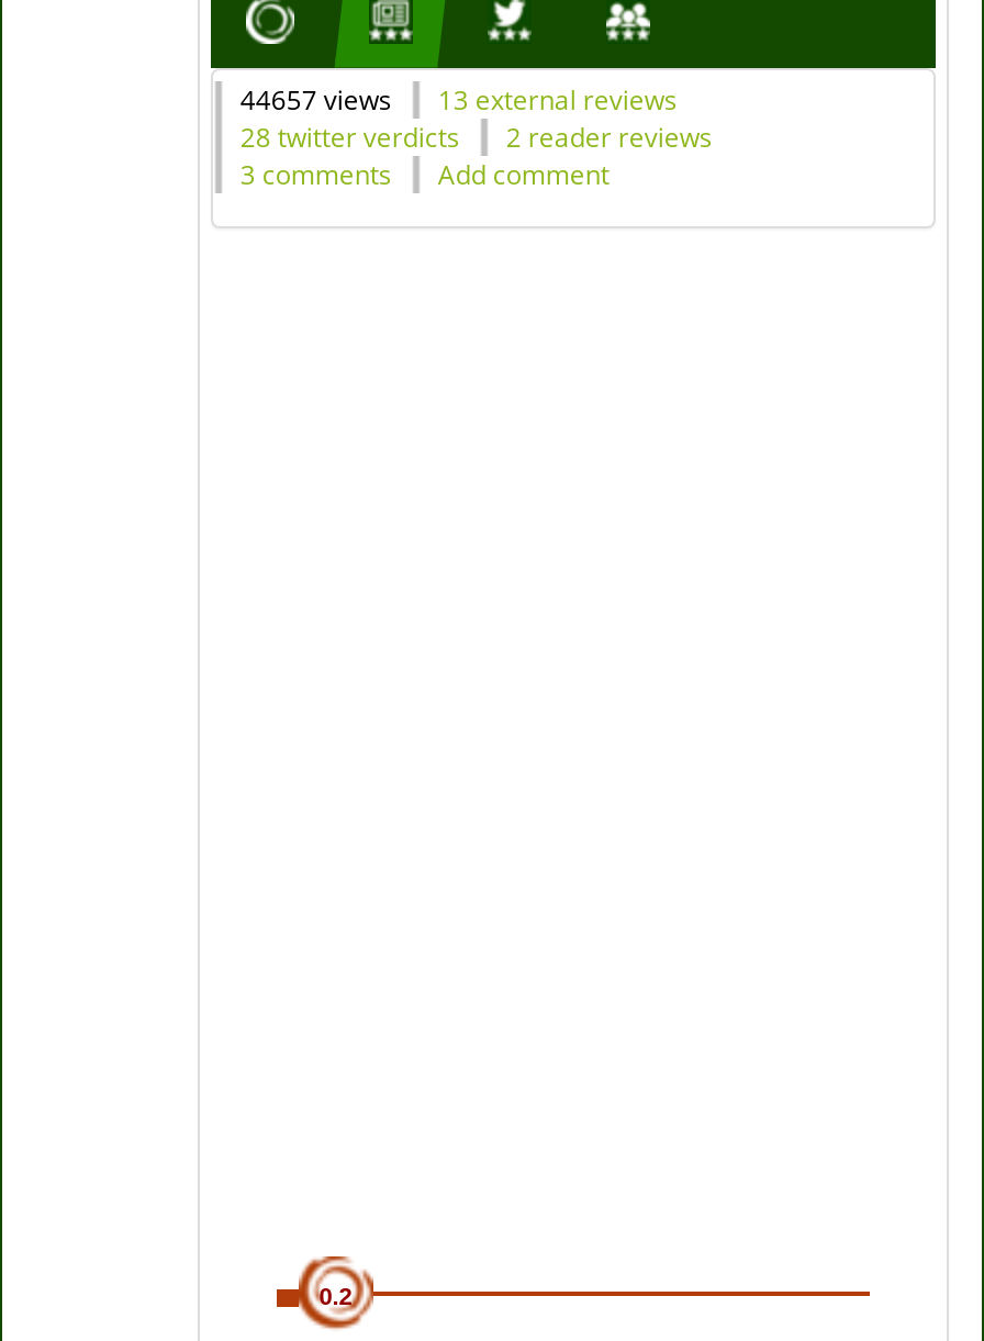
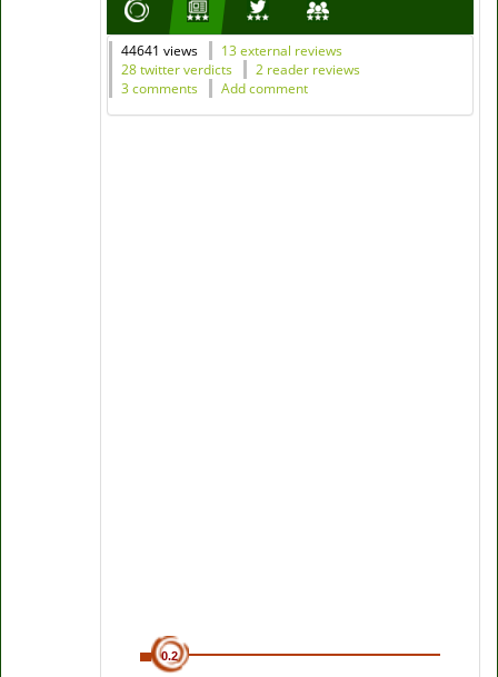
[240,82,677,119] 44657 views 13 external reviews -> [121,41,343,60] 44641 views 13 external reviews

